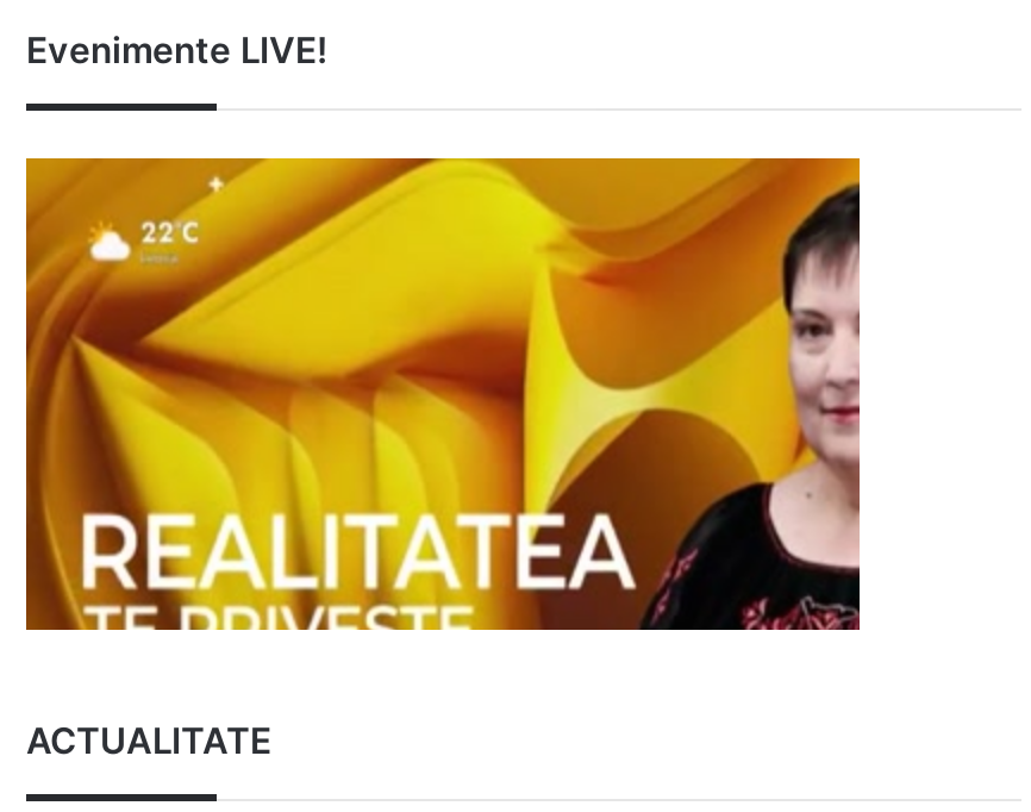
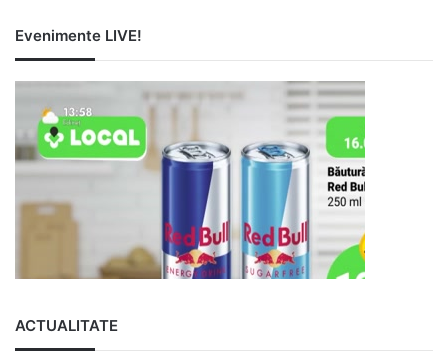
[24,155,862,633] [image] -> [14,80,366,280] [image]

